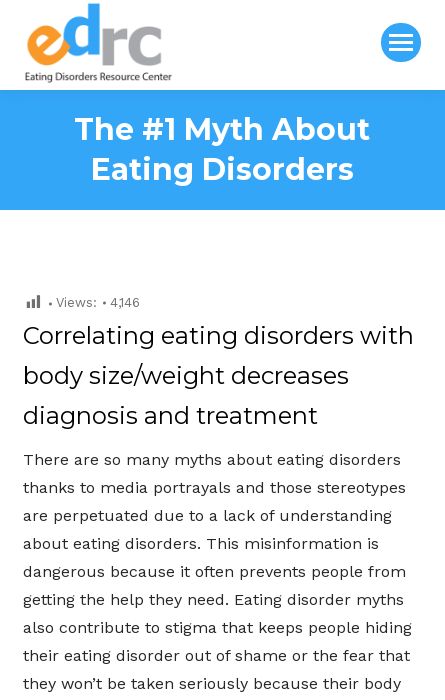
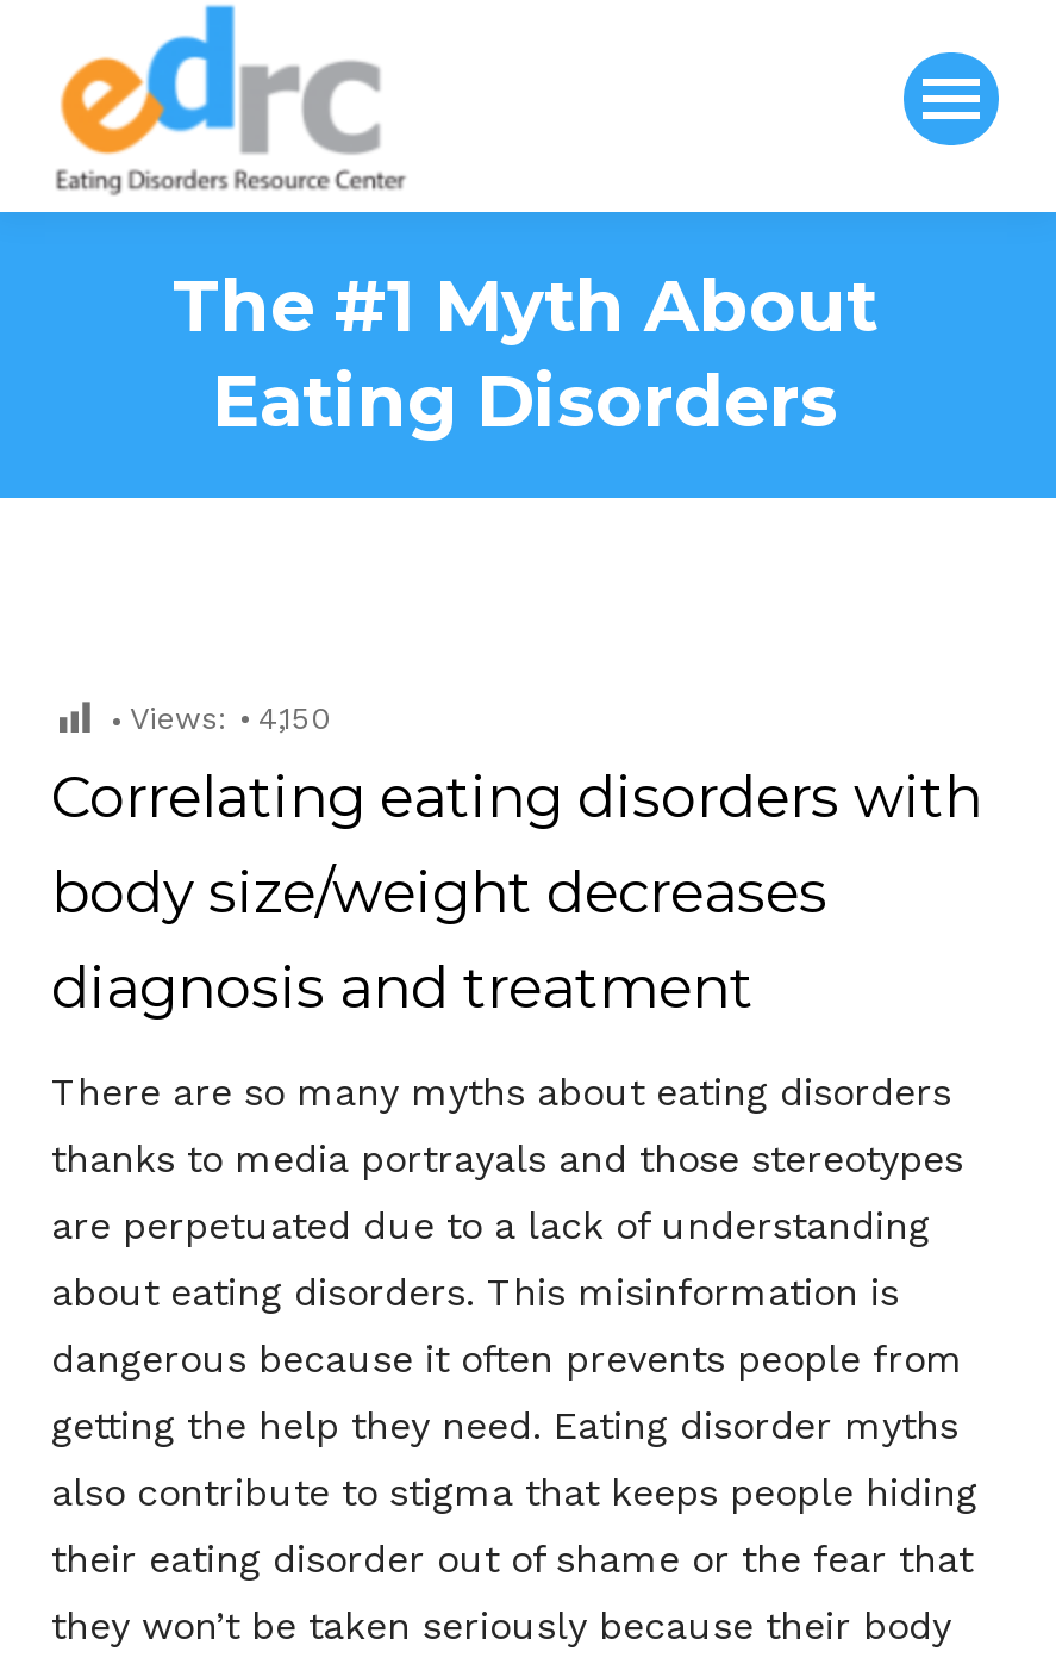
[56,295,140,310] Views: 4,146 -> [130,700,330,736] Views: 4,150

